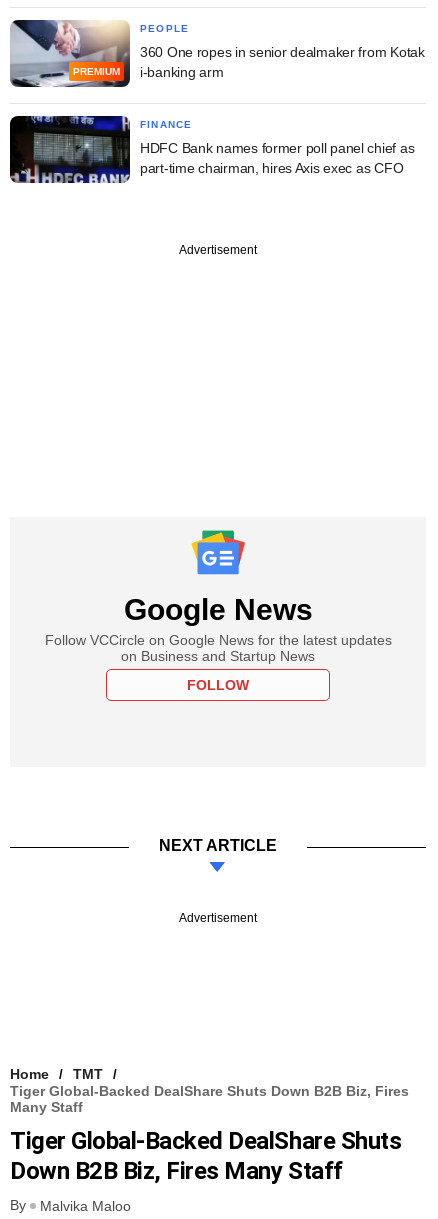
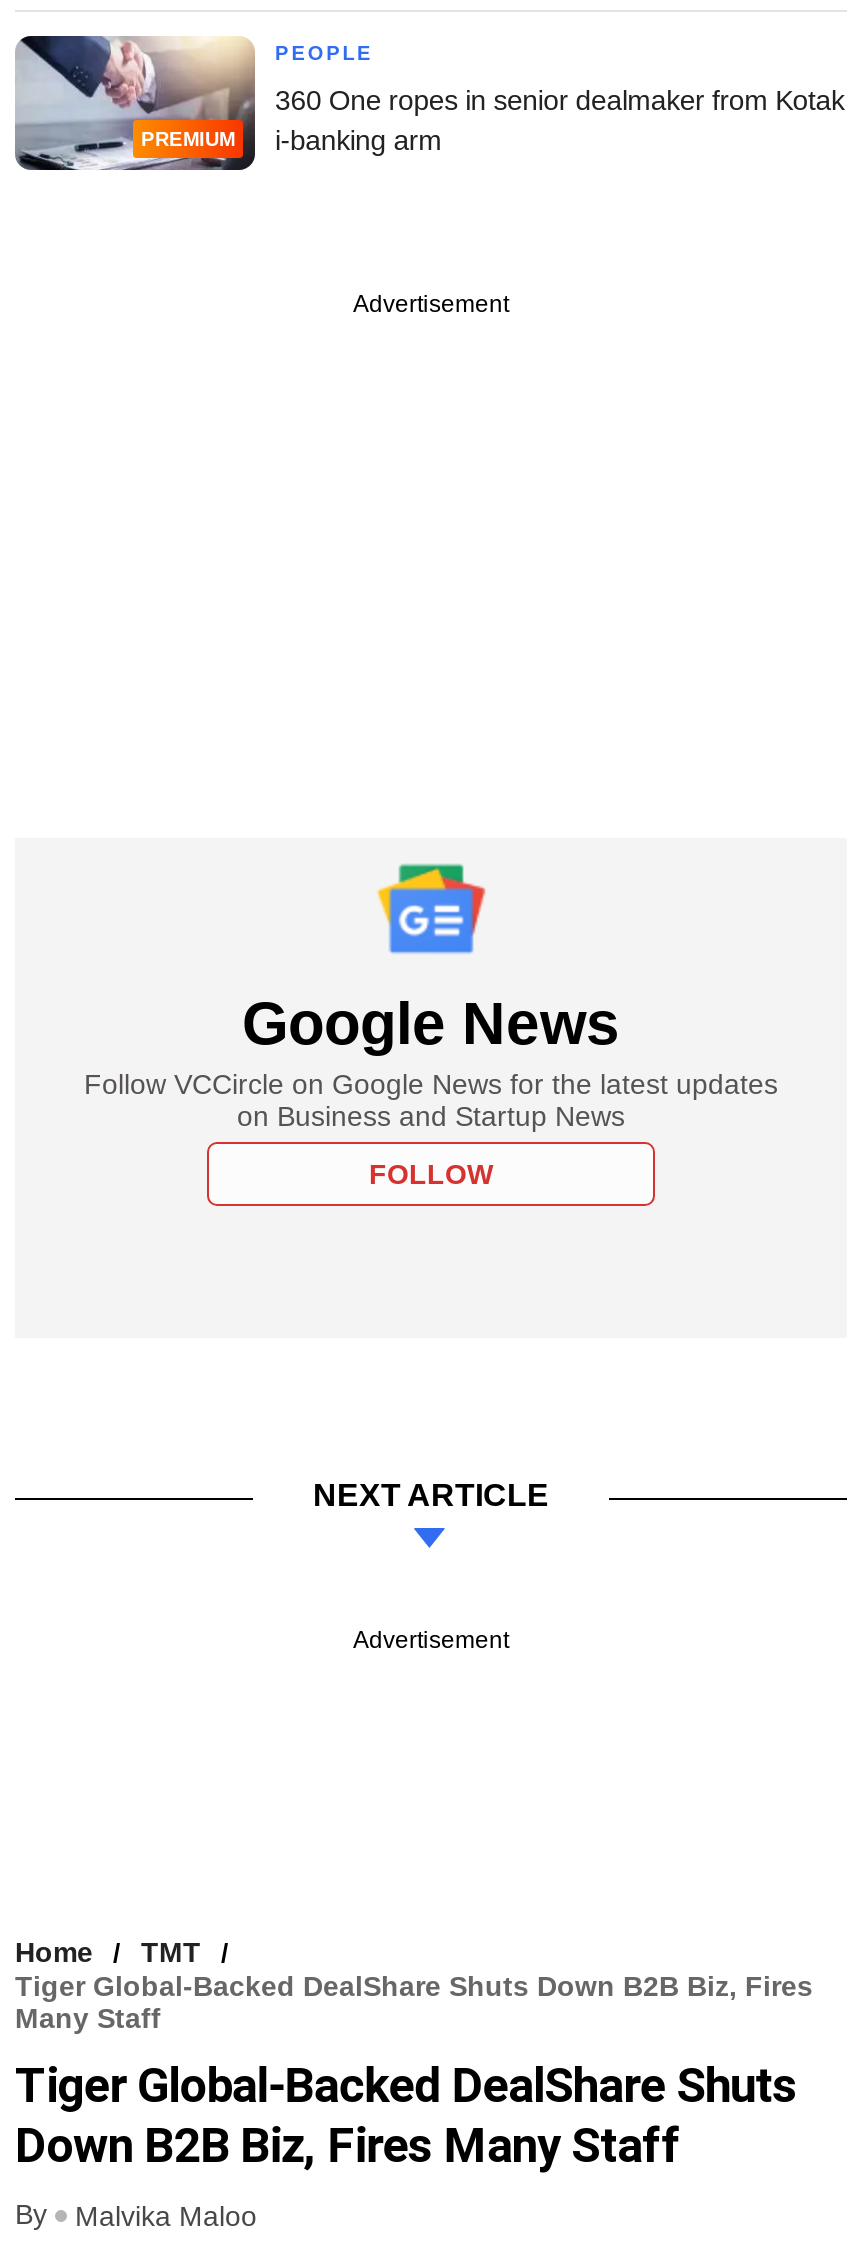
[9,115,414,184] [image] | FINANCE | HDFC Bank names former poll panel chief as | part-time chairman, hires Axis exec as CFO -> none

